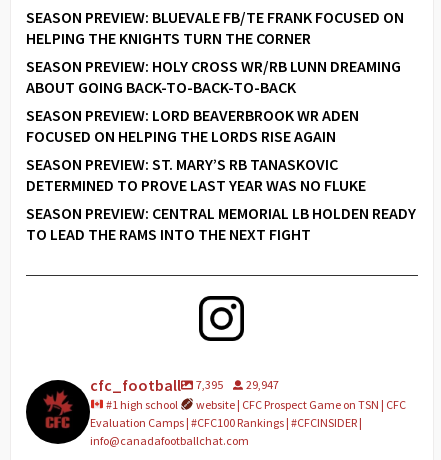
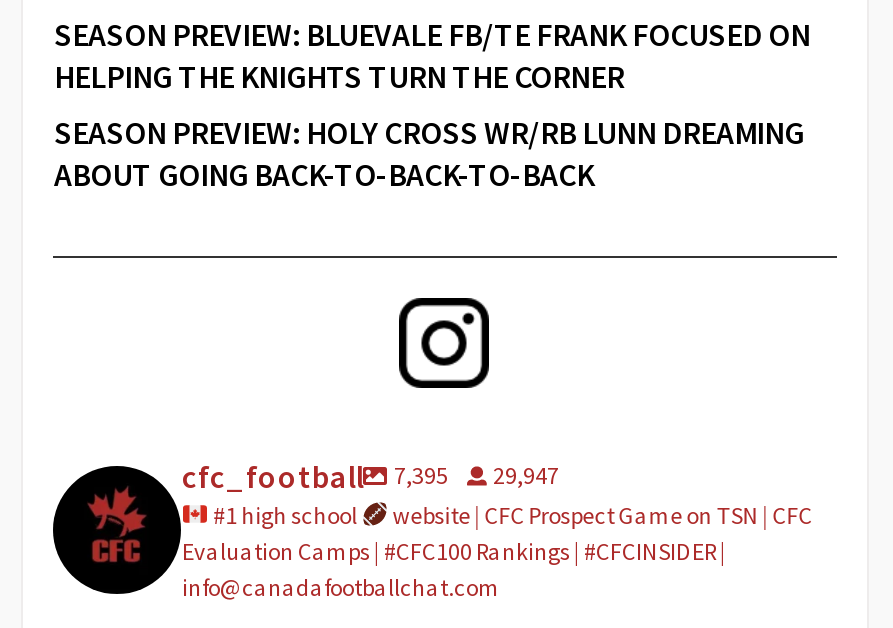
[26,105,416,244] SEASON PREVIEW: LORD BEAVERBROOK WR ADEN | FOCUSED ON HELPING THE LORDS RISE AGAIN | SEASON PREVIEW: ST. MARY’S RB TANASKOVIC | DETERMINED TO PROVE LAST YEAR WAS NO FLUKE | SEASON PREVIEW: CENTRAL MEMORIAL LB HOLDEN READY | TO LEAD THE RAMS INTO THE NEXT FIGHT -> none

